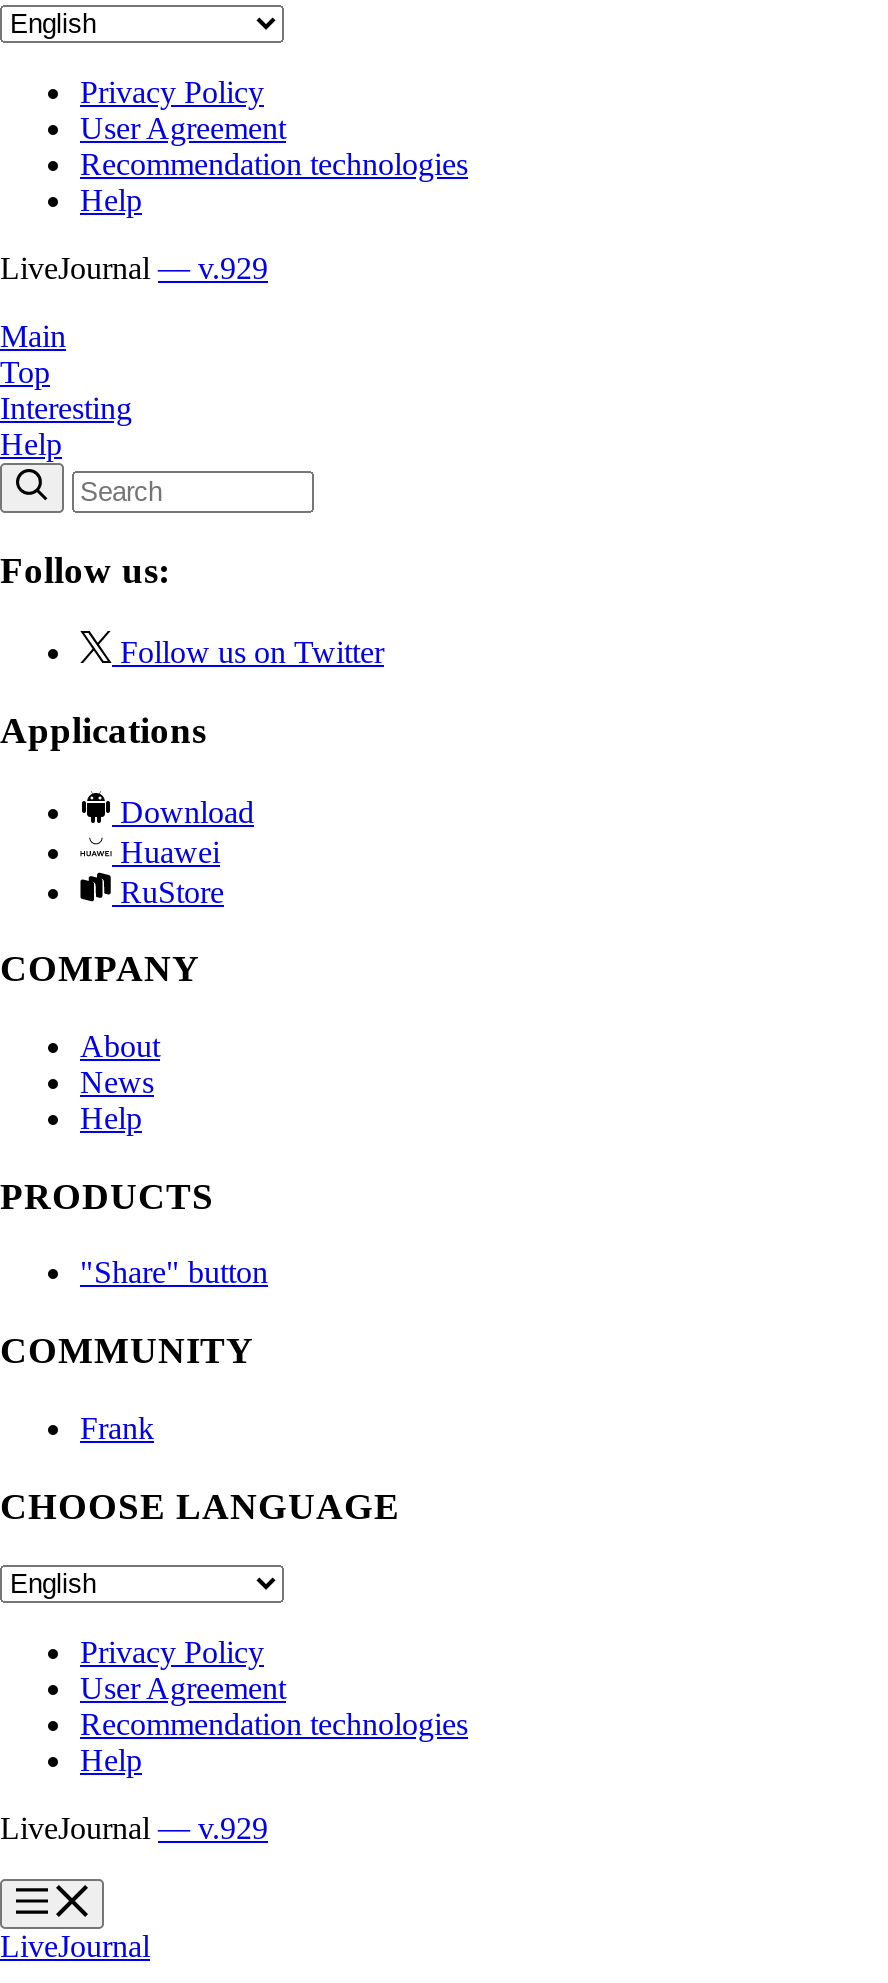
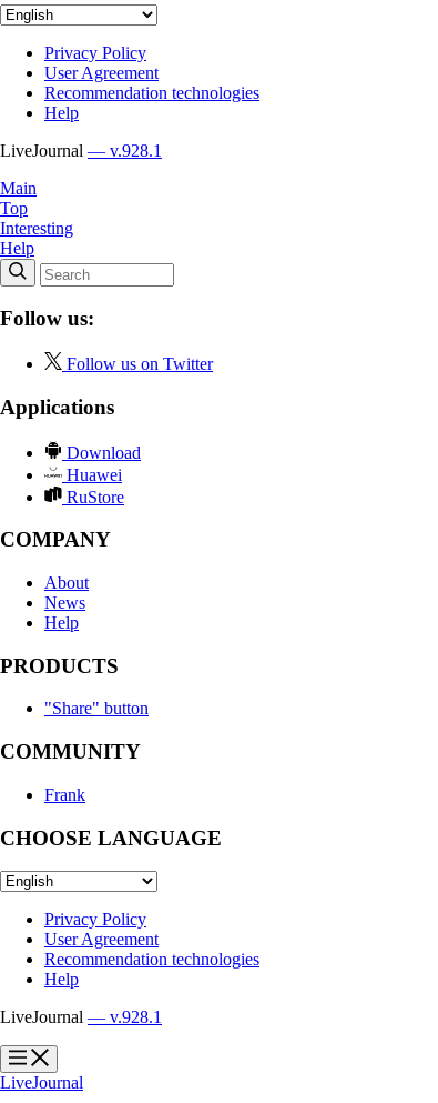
[0,250,268,284] LiveJournal — v.929 -> [0,141,162,160] LiveJournal — v.928.1
[0,1811,268,1845] LiveJournal — v.929 -> [0,1008,162,1027] LiveJournal — v.928.1

